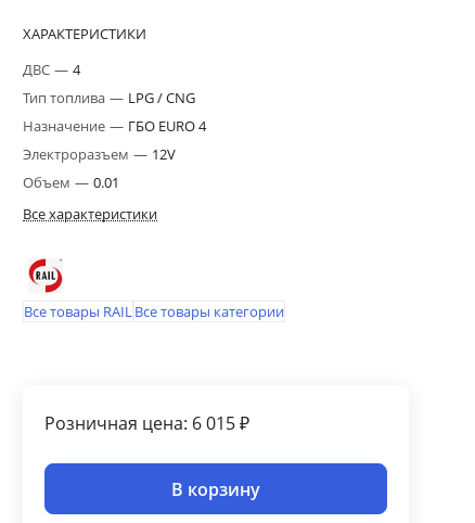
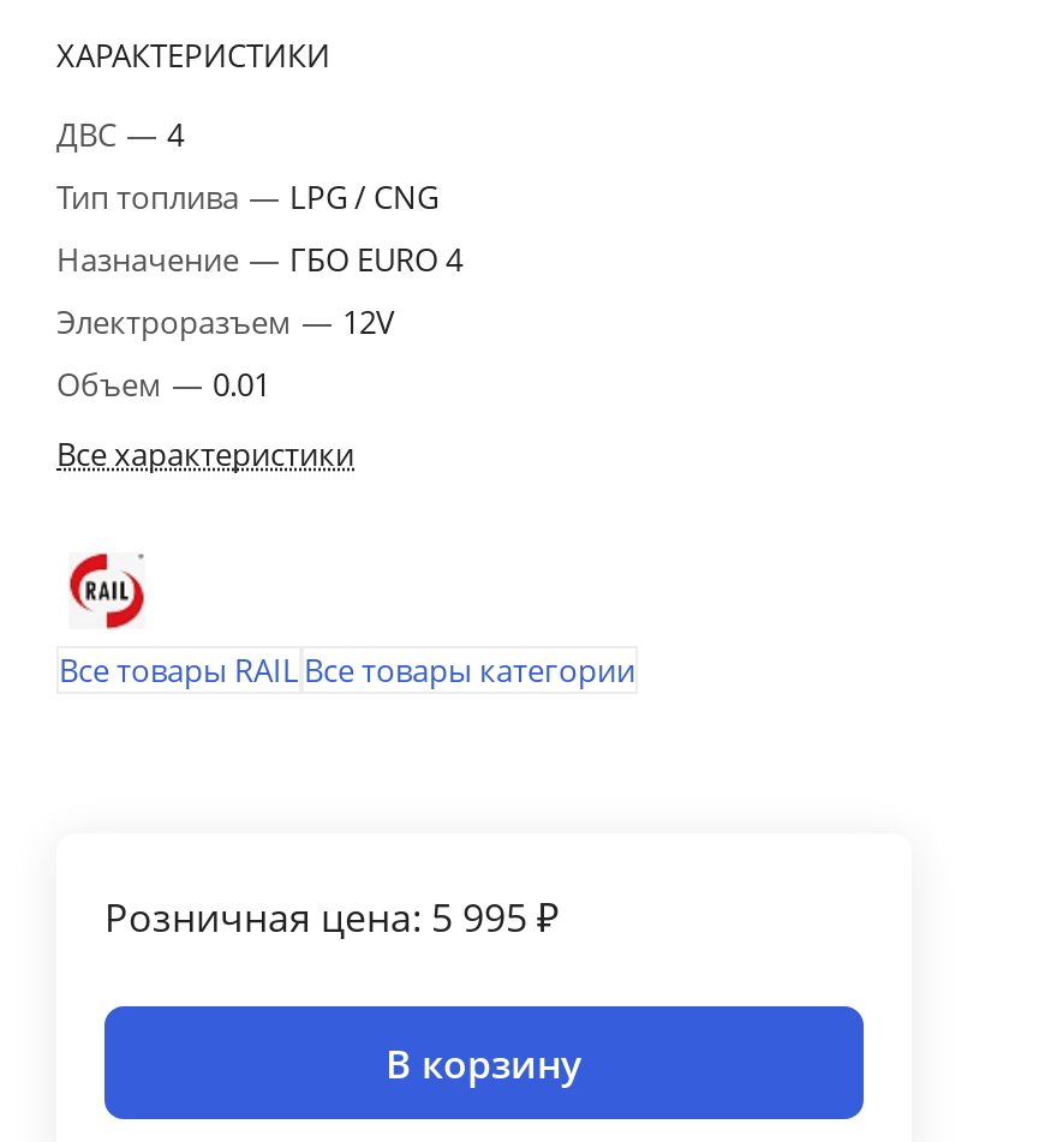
[44,411,249,435] Розничная цена: 6 015 ₽ -> [104,891,559,944] Розничная цена: 5 995 ₽

